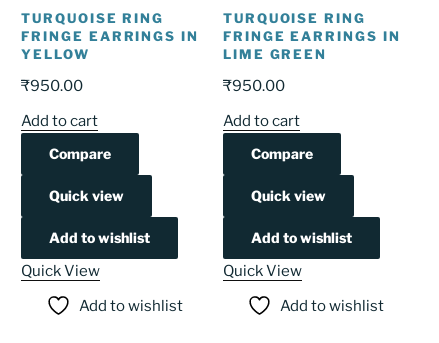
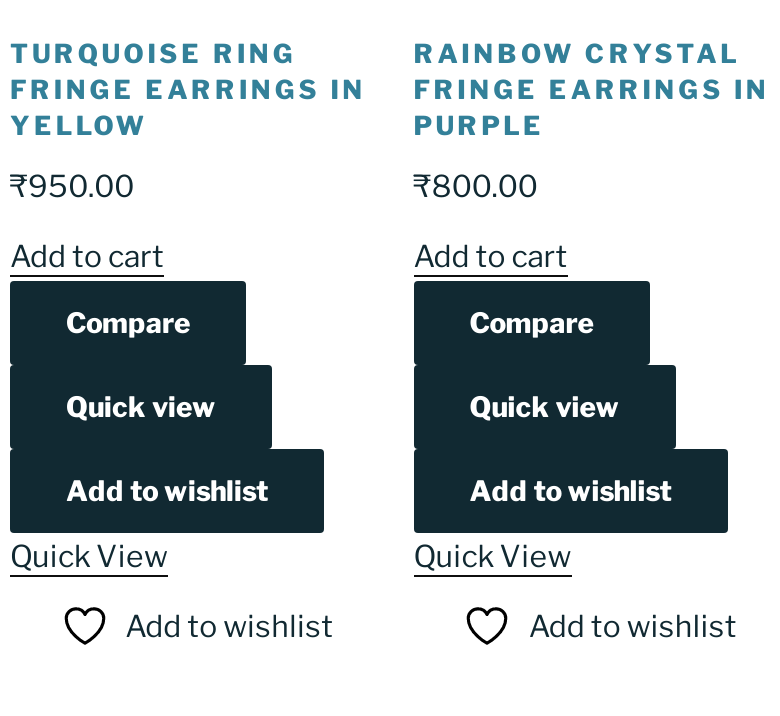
[223,11,366,27] TURQUOISE RING -> [414,38,740,70] RAINBOW CRYSTAL
[223,47,327,63] LIME GREEN -> [414,110,545,142] PURPLE
[223,77,285,95] ₹950.00 -> [414,169,538,205] ₹800.00

